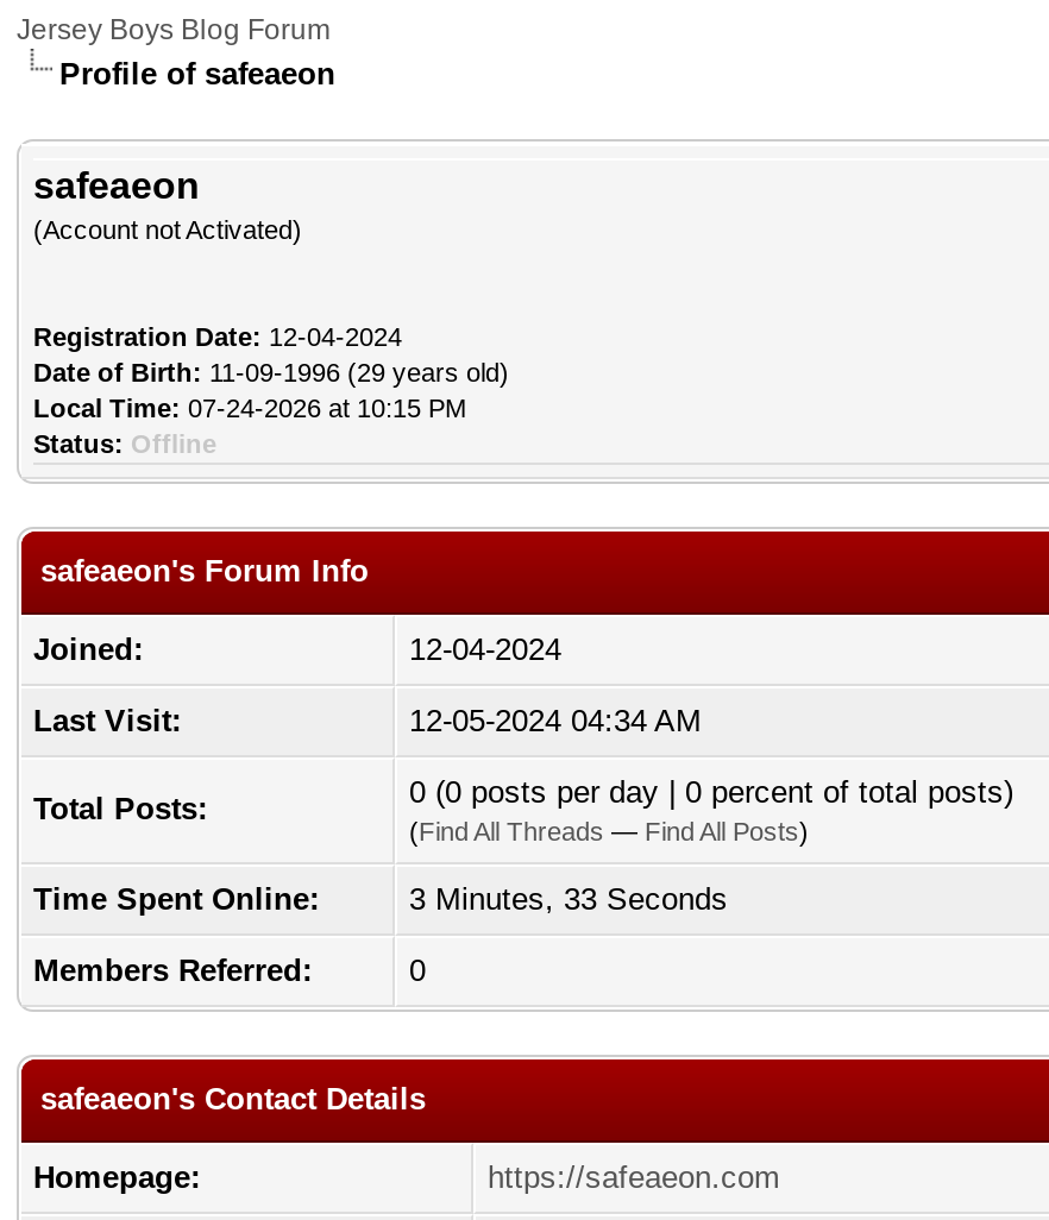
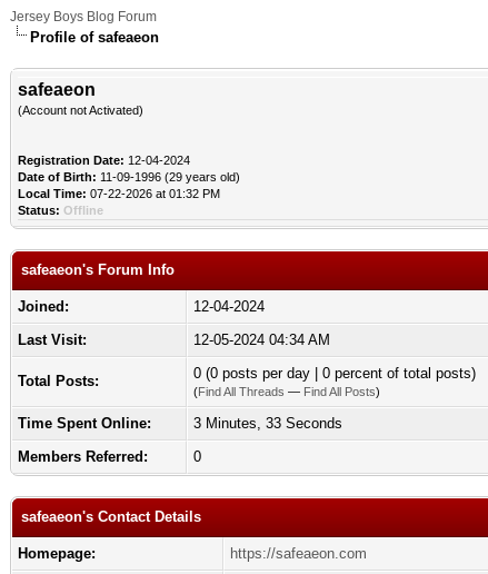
[33,394,466,422] Local Time: 07-24-2026 at 10:15 PM -> [18,187,220,200] Local Time: 07-22-2026 at 01:32 PM

